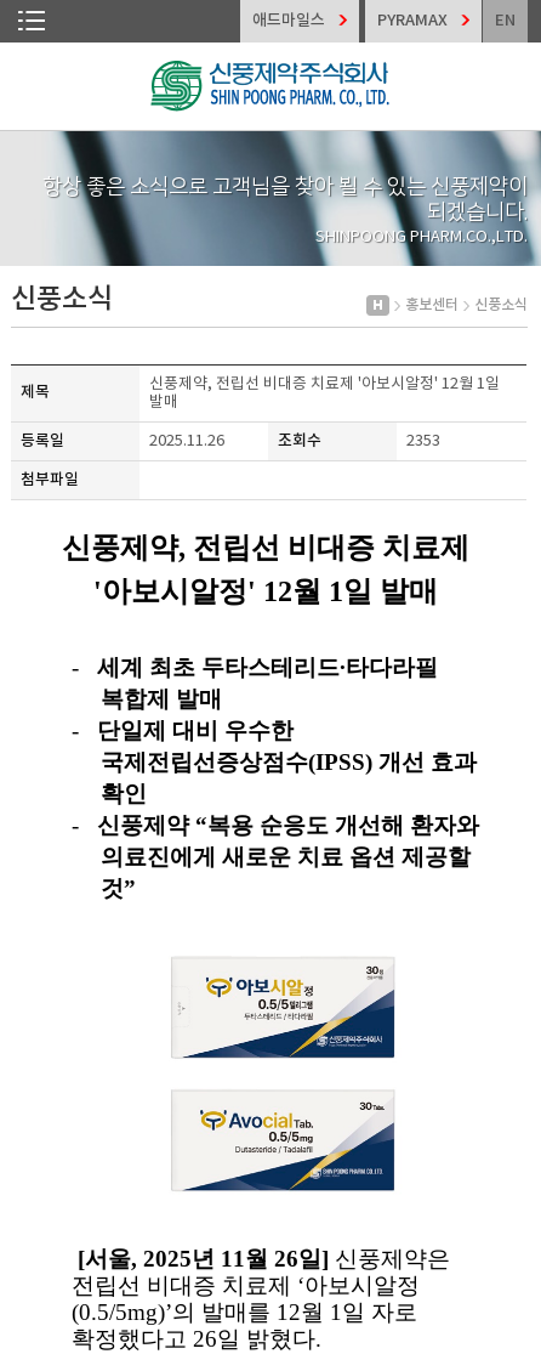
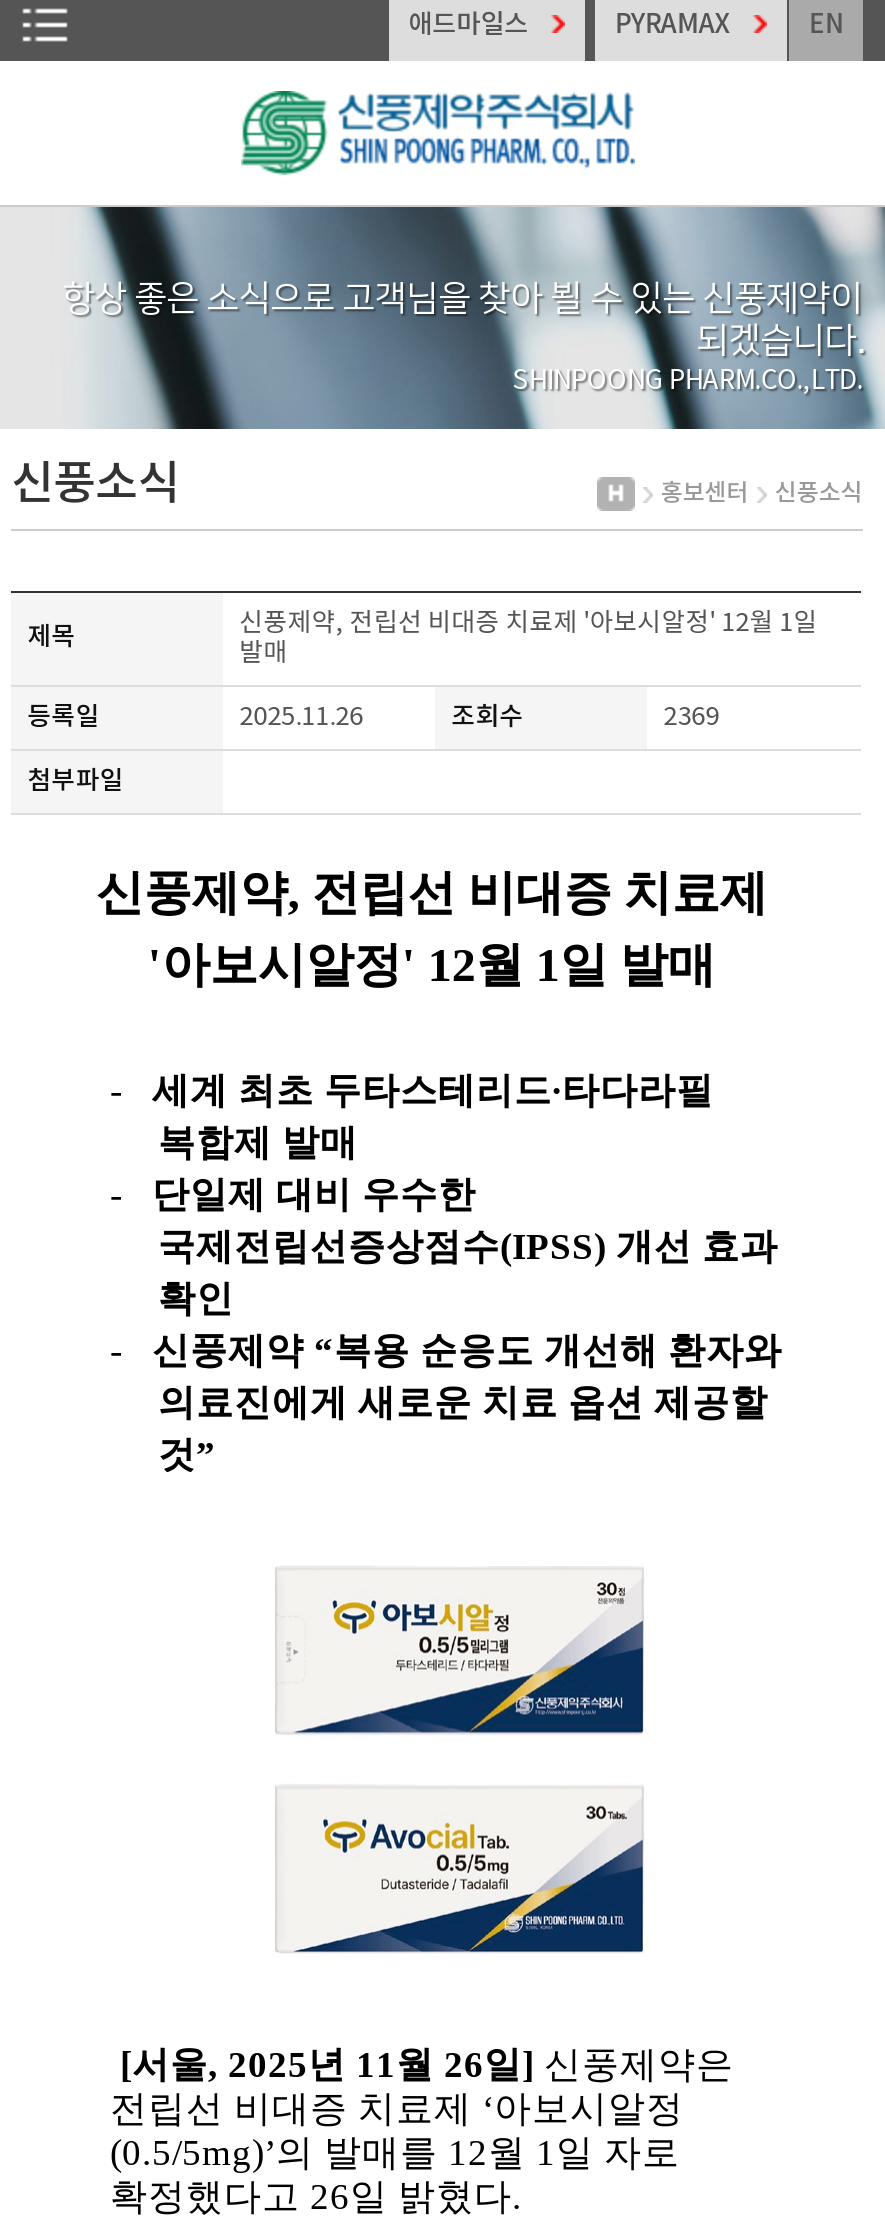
[407,432,441,451] 2353 -> [663,703,719,733] 2369

